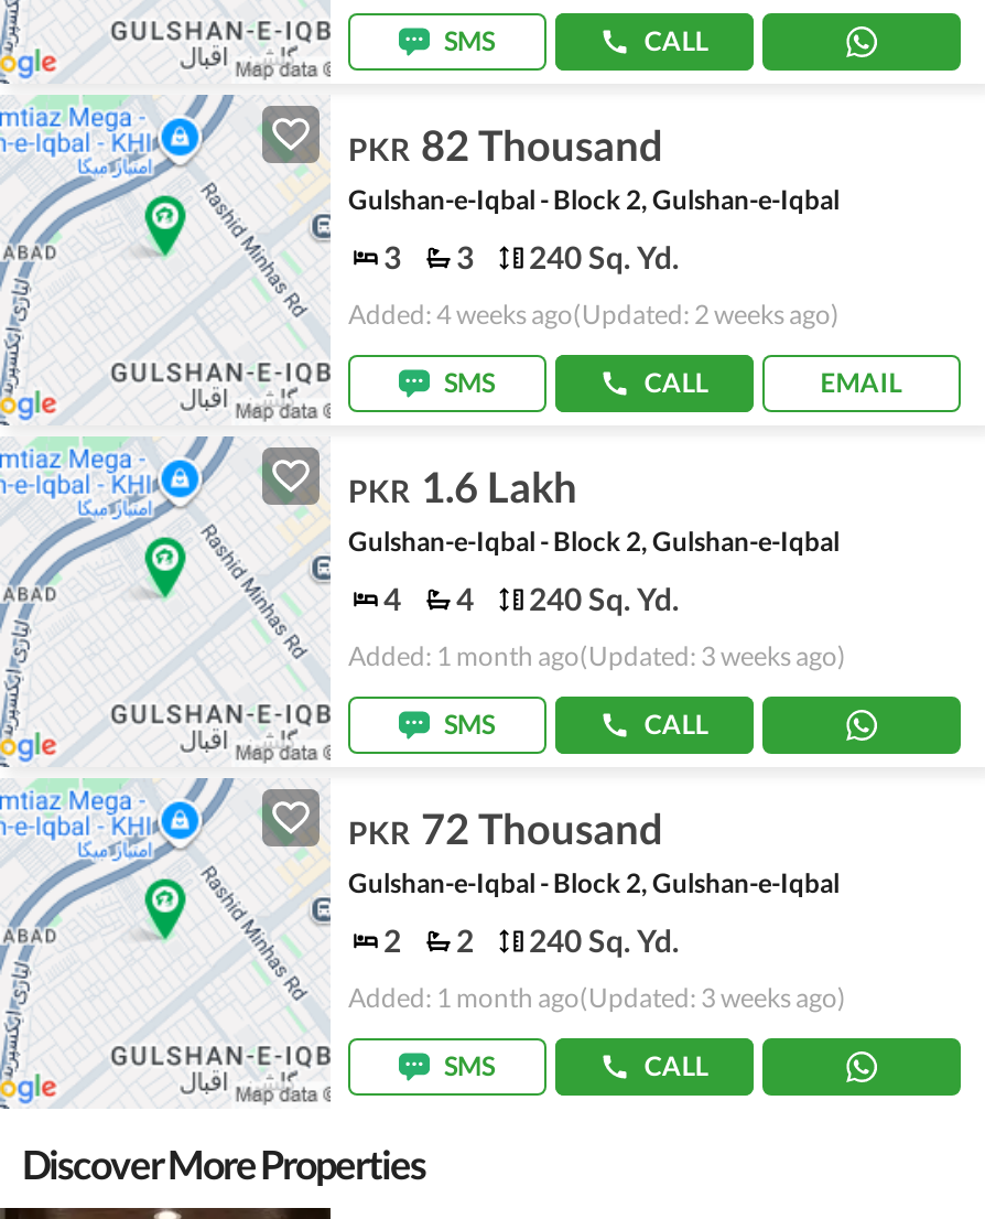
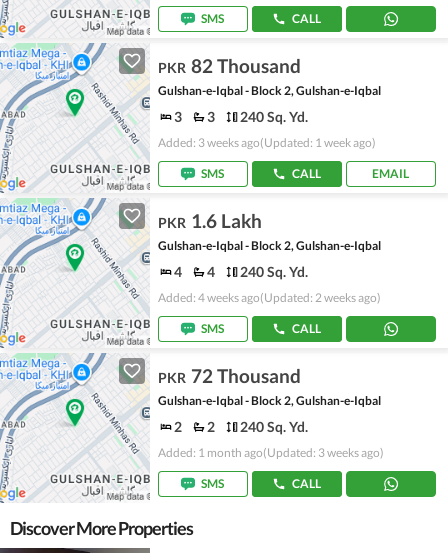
none -> [158,135,376,150] Added: 3 weeks ago(Updated: 1 week ago)
moved [348,297,840,330] -> [158,290,381,305]: Added: 4 weeks ago(Updated: 2 weeks ago)
[348,639,846,672] Added: 1 month ago(Updated: 3 weeks ago) -> none

